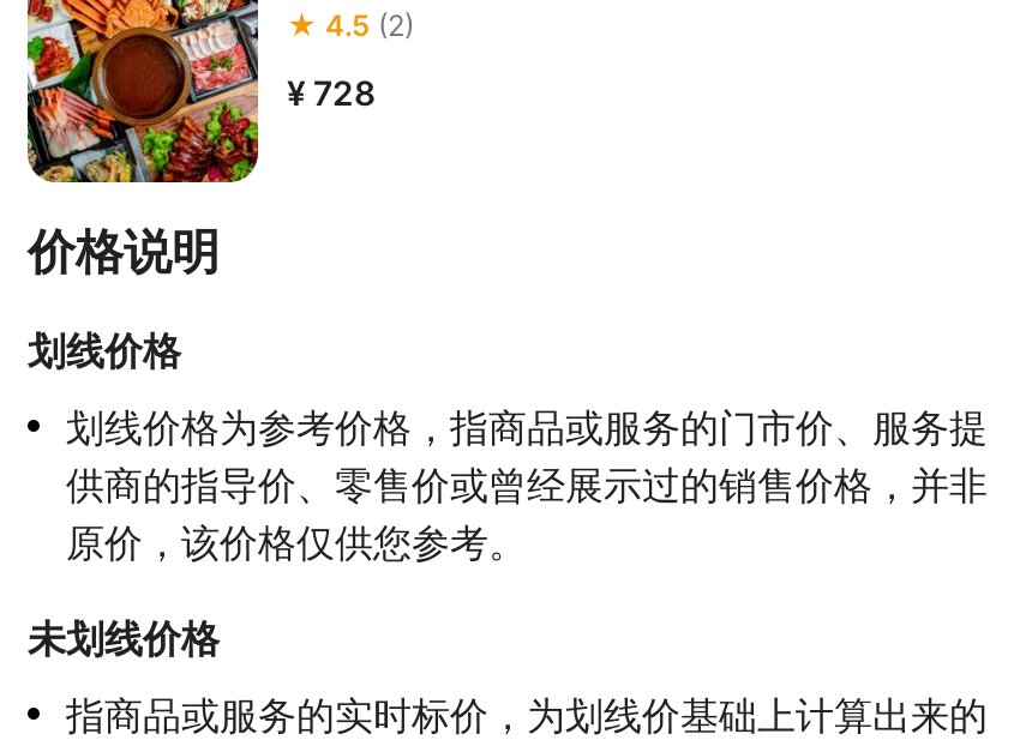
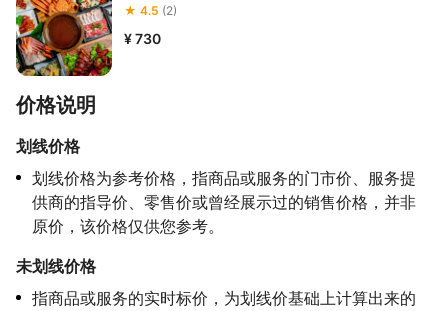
[287,72,376,112] ¥ 728 -> [124,30,161,47] ¥ 730

